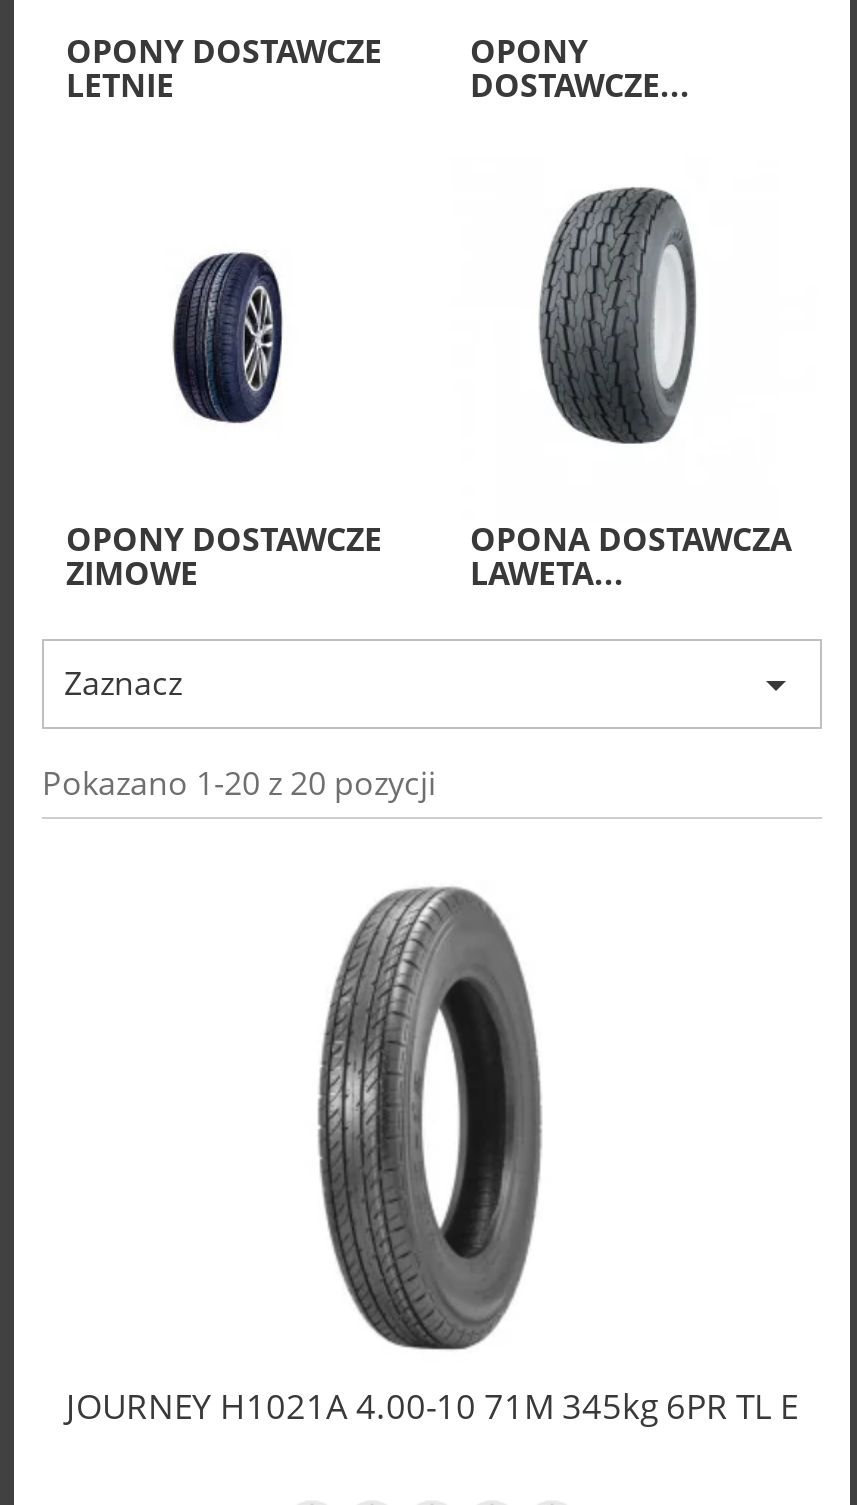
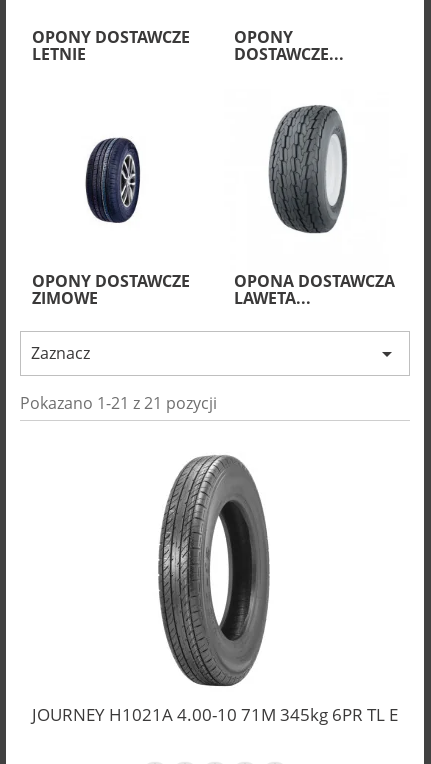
[42,761,436,805] Pokazano 1-20 z 20 pozycji -> [20,392,217,414] Pokazano 1-21 z 21 pozycji

